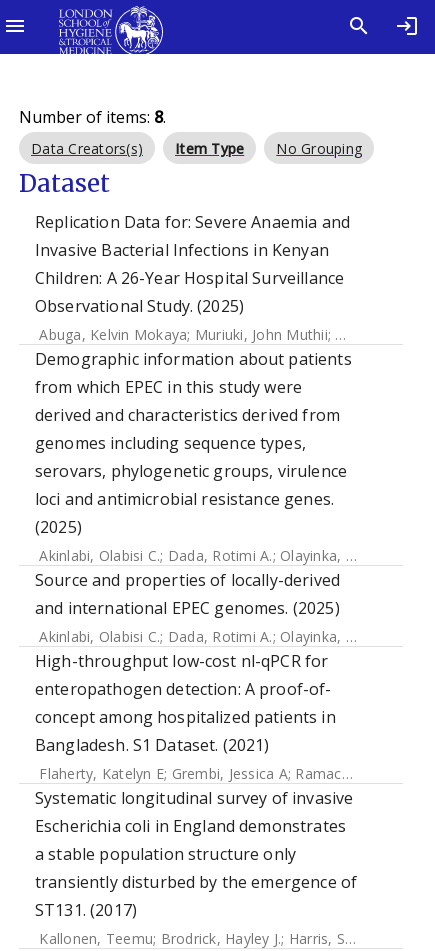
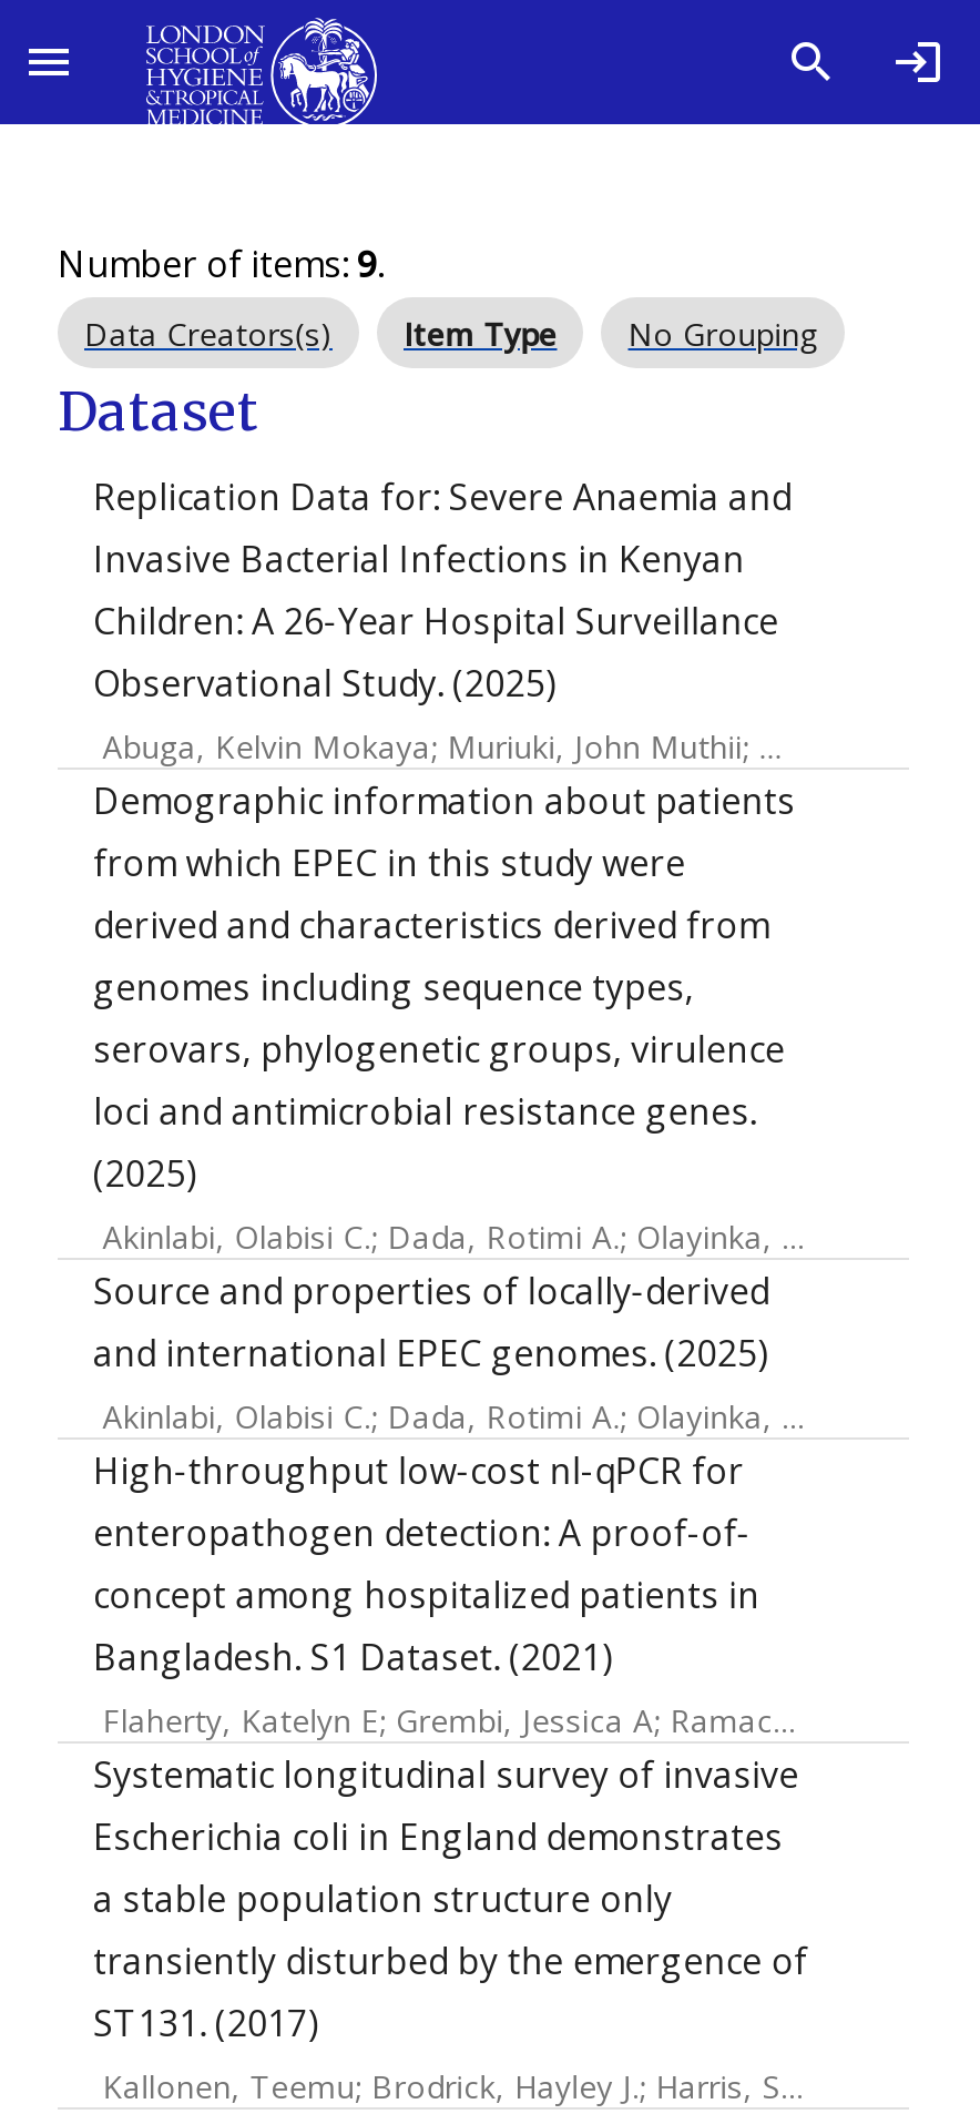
[19,106,166,128] Number of items: 8. -> [58,240,384,288] Number of items: 9.

